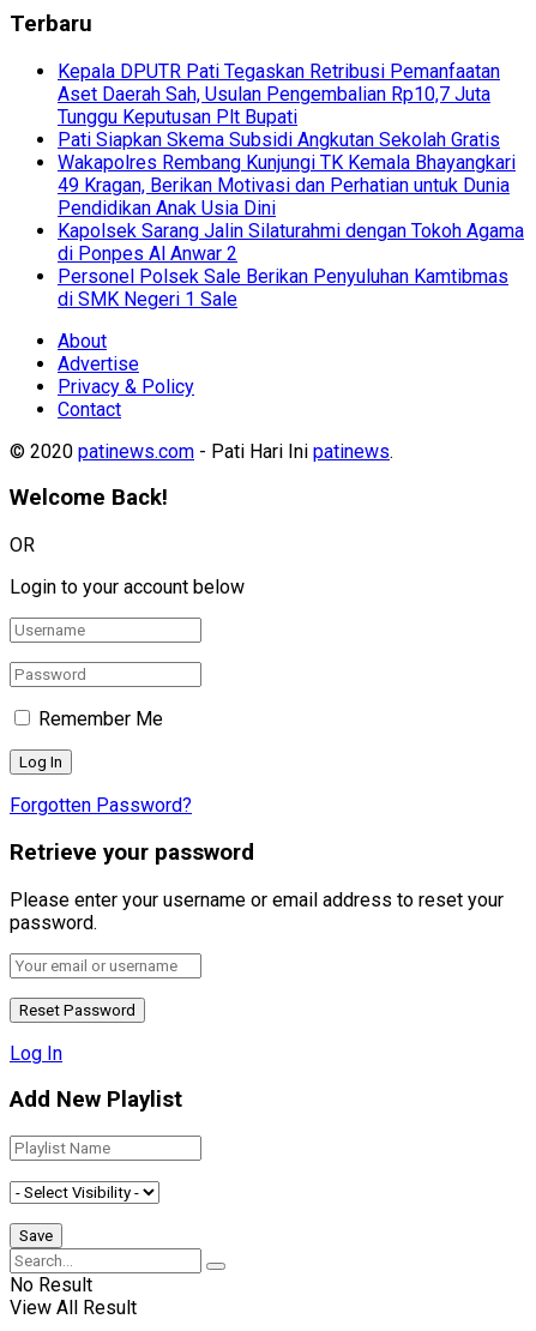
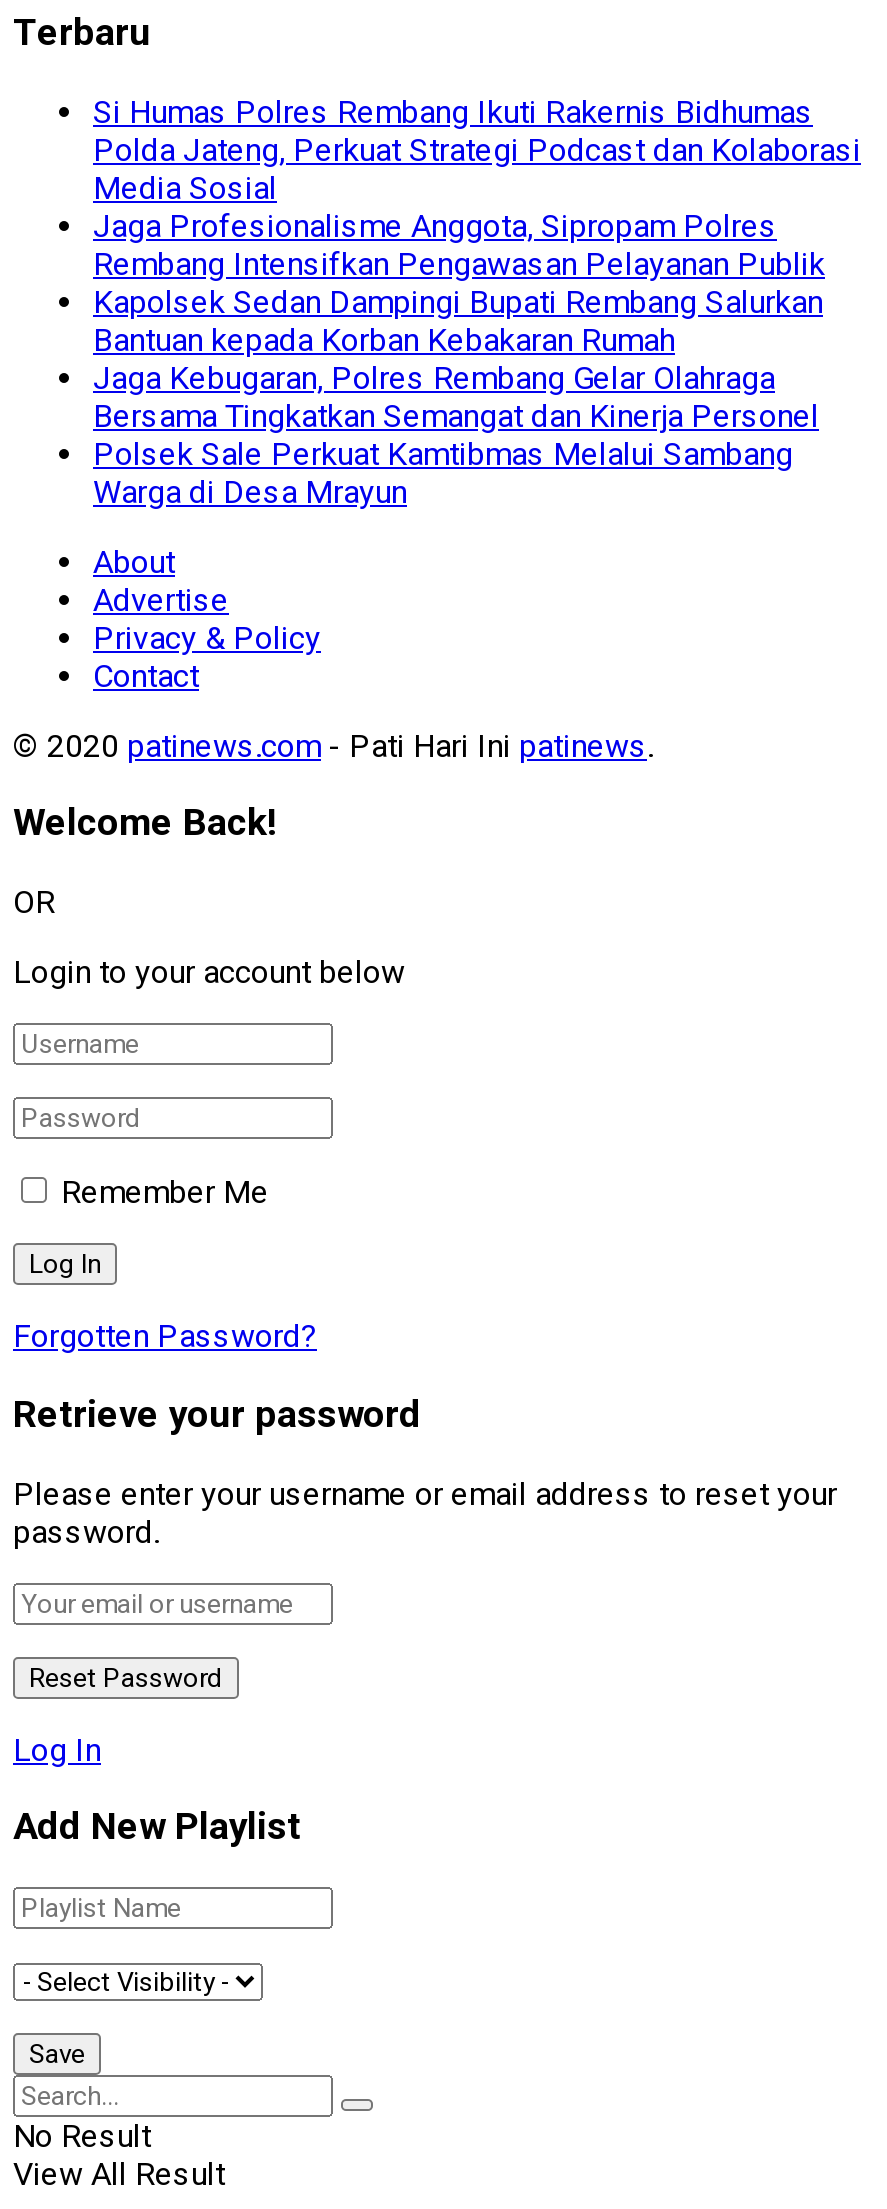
[58,60,524,310] Kepala DPUTR Pati Tegaskan Retribusi Pemanfaatan | Aset Daerah Sah, Usulan Pengembalian Rp10,7 Juta | Tunggu Keputusan Plt Bupati | Pati Siapkan Skema Subsidi Angkutan Sekolah Gratis | Wakapolres Rembang Kunjungi TK Kemala Bhayangkari | 49 Kragan, Berikan Motivasi dan Perhatian untuk Dunia | Pendidikan Anak Usia Dini | Kapolsek Sarang Jalin Silaturahmi dengan Tokoh Agama | di Ponpes Al Anwar 2 | Personel Polsek Sale Berikan Penyuluhan Kamtibmas | di SMK Negeri 1 Sale -> [93,93,861,511] Si Humas Polres Rembang Ikuti Rakernis Bidhumas | Polda Jateng, Perkuat Strategi Podcast dan Kolaborasi | Media Sosial | Jaga Profesionalisme Anggota, Sipropam Polres | Rembang Intensifkan Pengawasan Pelayanan Publik | Kapolsek Sedan Dampingi Bupati Rembang Salurkan | Bantuan kepada Korban Kebakaran Rumah | Jaga Kebugaran, Polres Rembang Gelar Olahraga | Bersama Tingkatkan Semangat dan Kinerja Personel | Polsek Sale Perkuat Kamtibmas Melalui Sambang | Warga di Desa Mrayun

